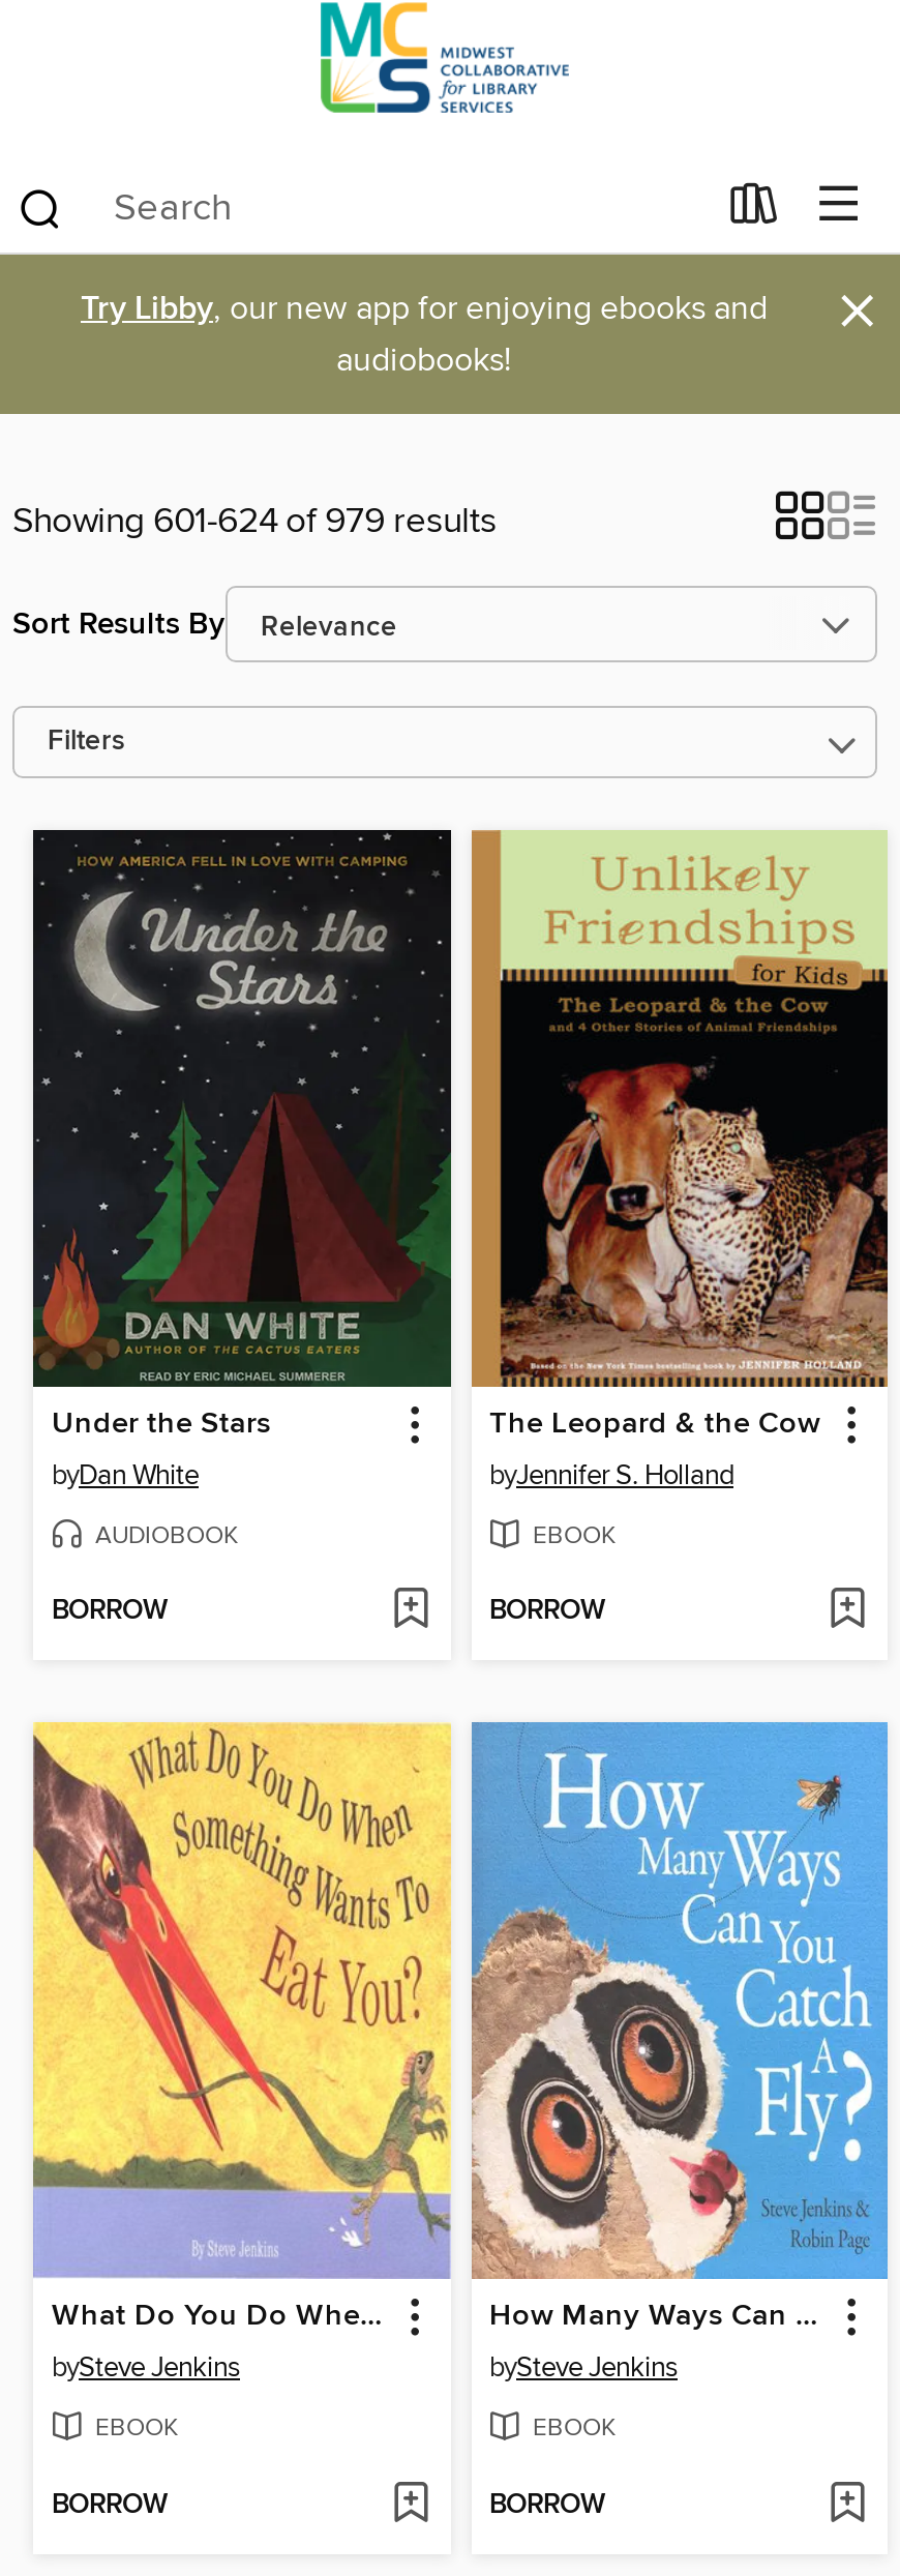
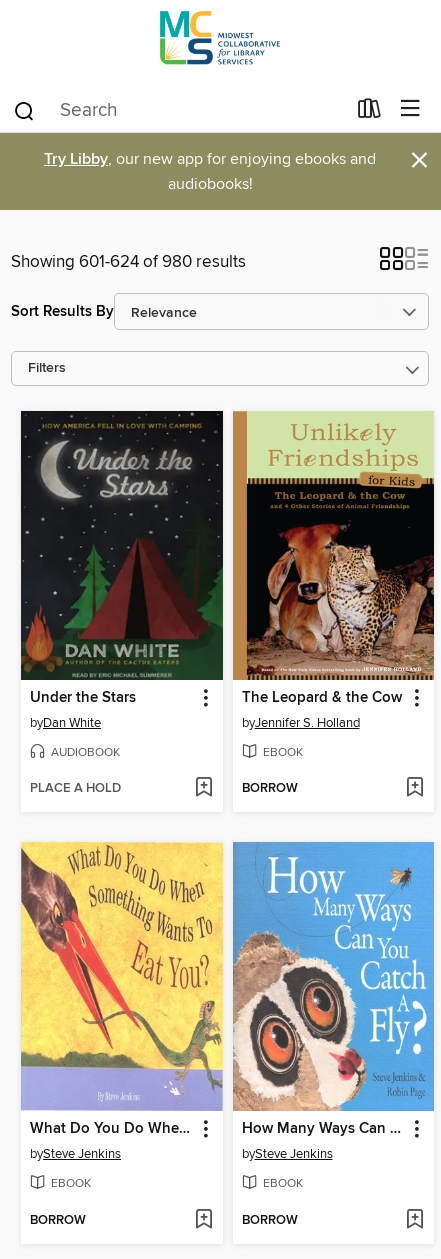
[12,499,497,544] Showing 601-624 of 979 results -> [11,251,246,273] Showing 601-624 of 980 results
[52,1594,168,1630] BORROW -> [30,780,121,797] PLACE A HOLD

